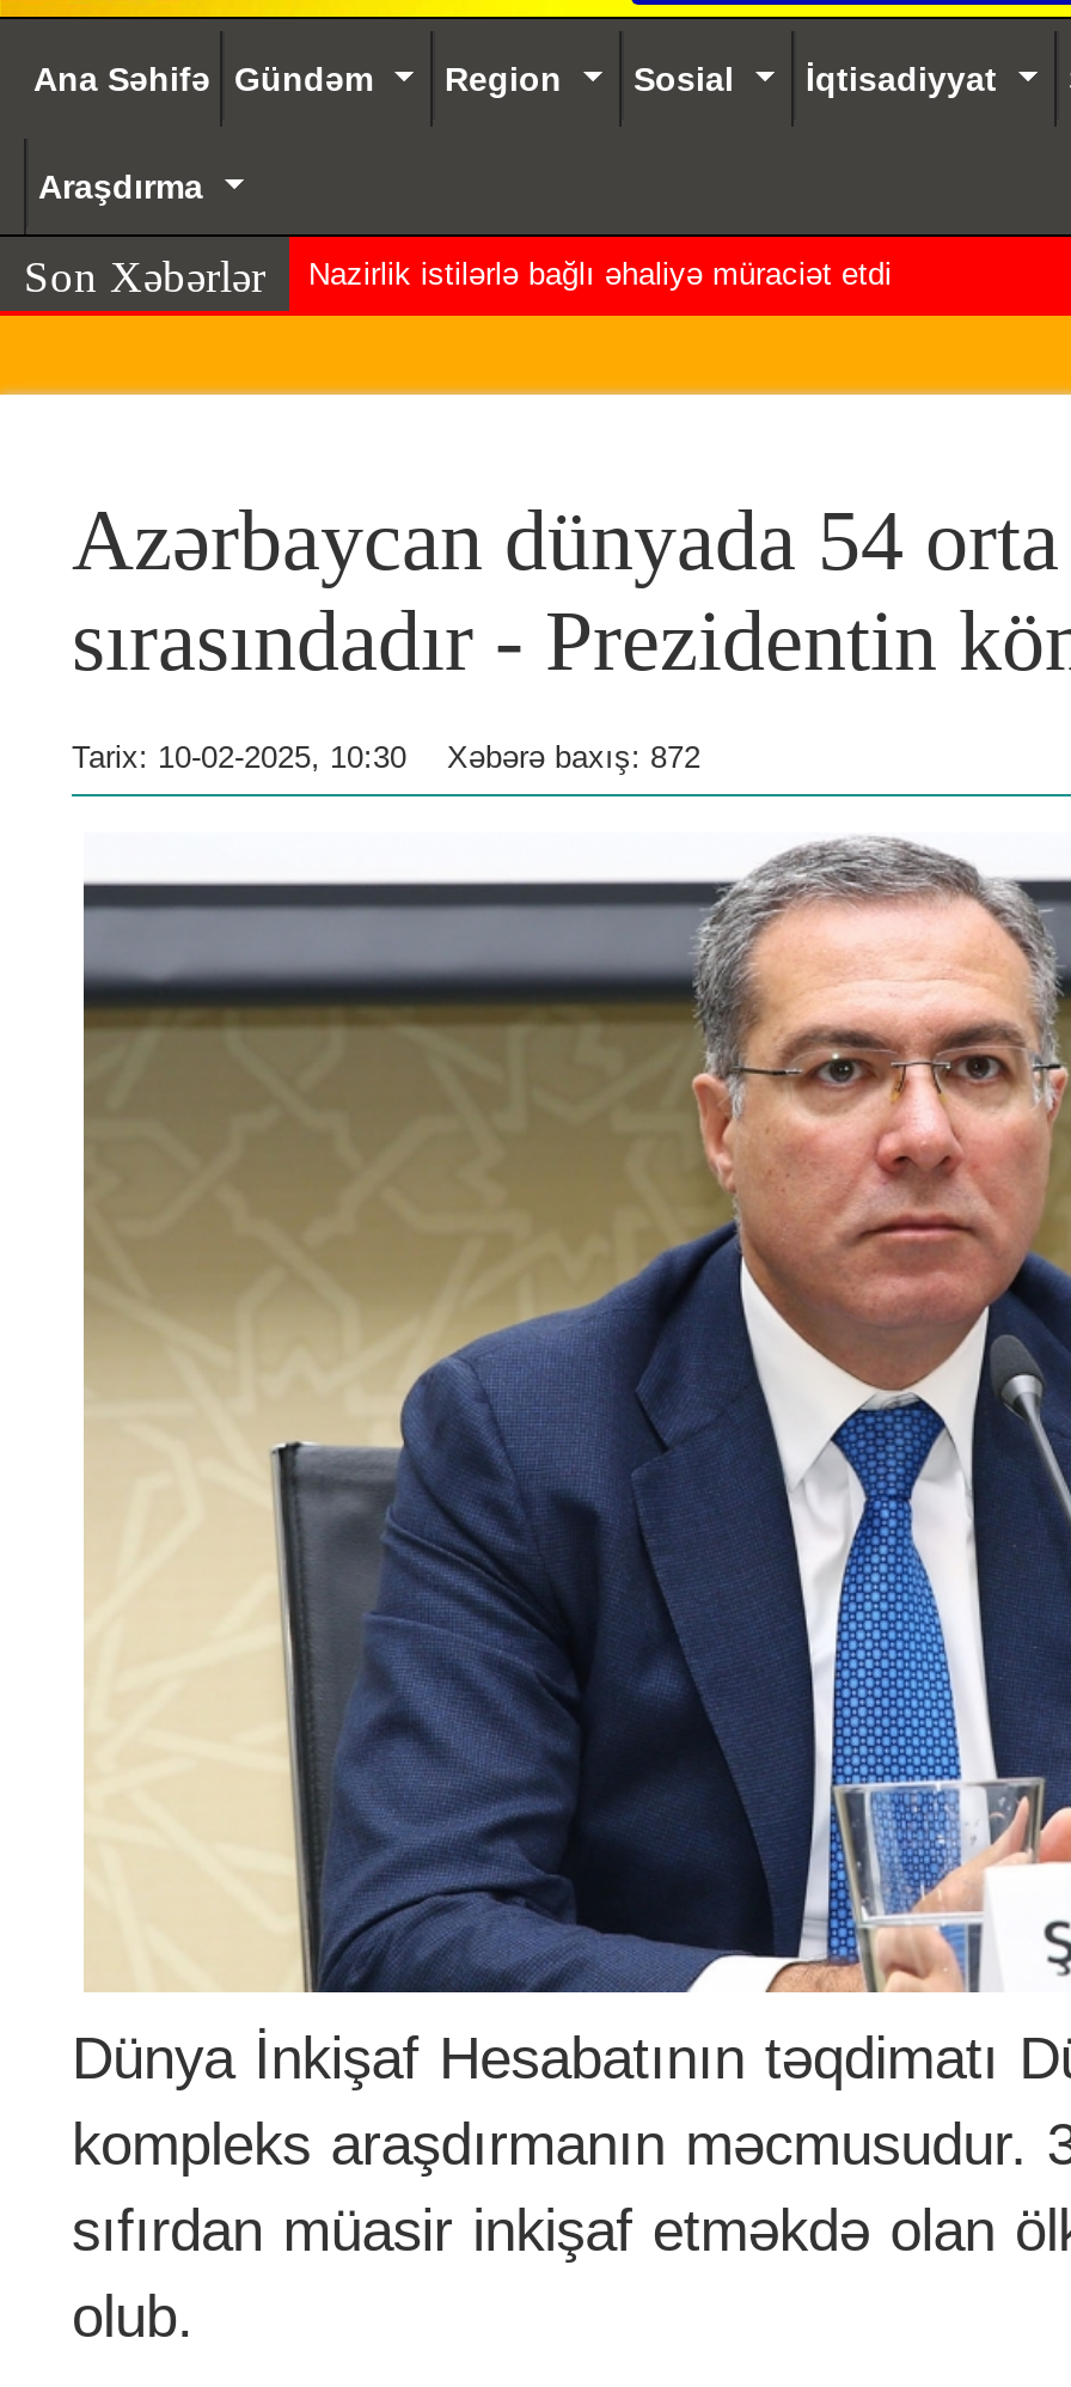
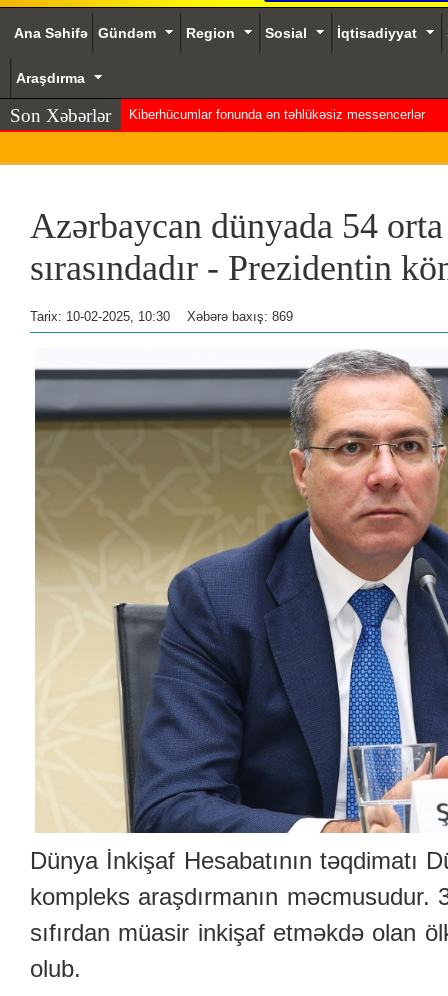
none -> [129,107,425,122] Kiberhücumlar fonunda ən təhlükəsiz messencerlər
[72,739,700,775] Tarix: 10-02-2025, 10:30 Xəbərə baxış: 872 -> [30,309,293,324] Tarix: 10-02-2025, 10:30 Xəbərə baxış: 869

